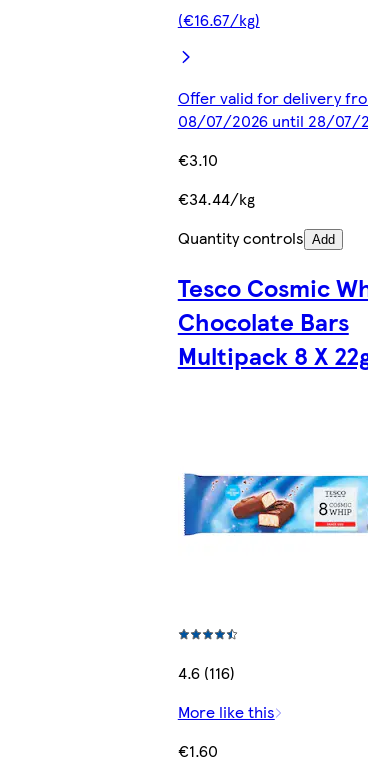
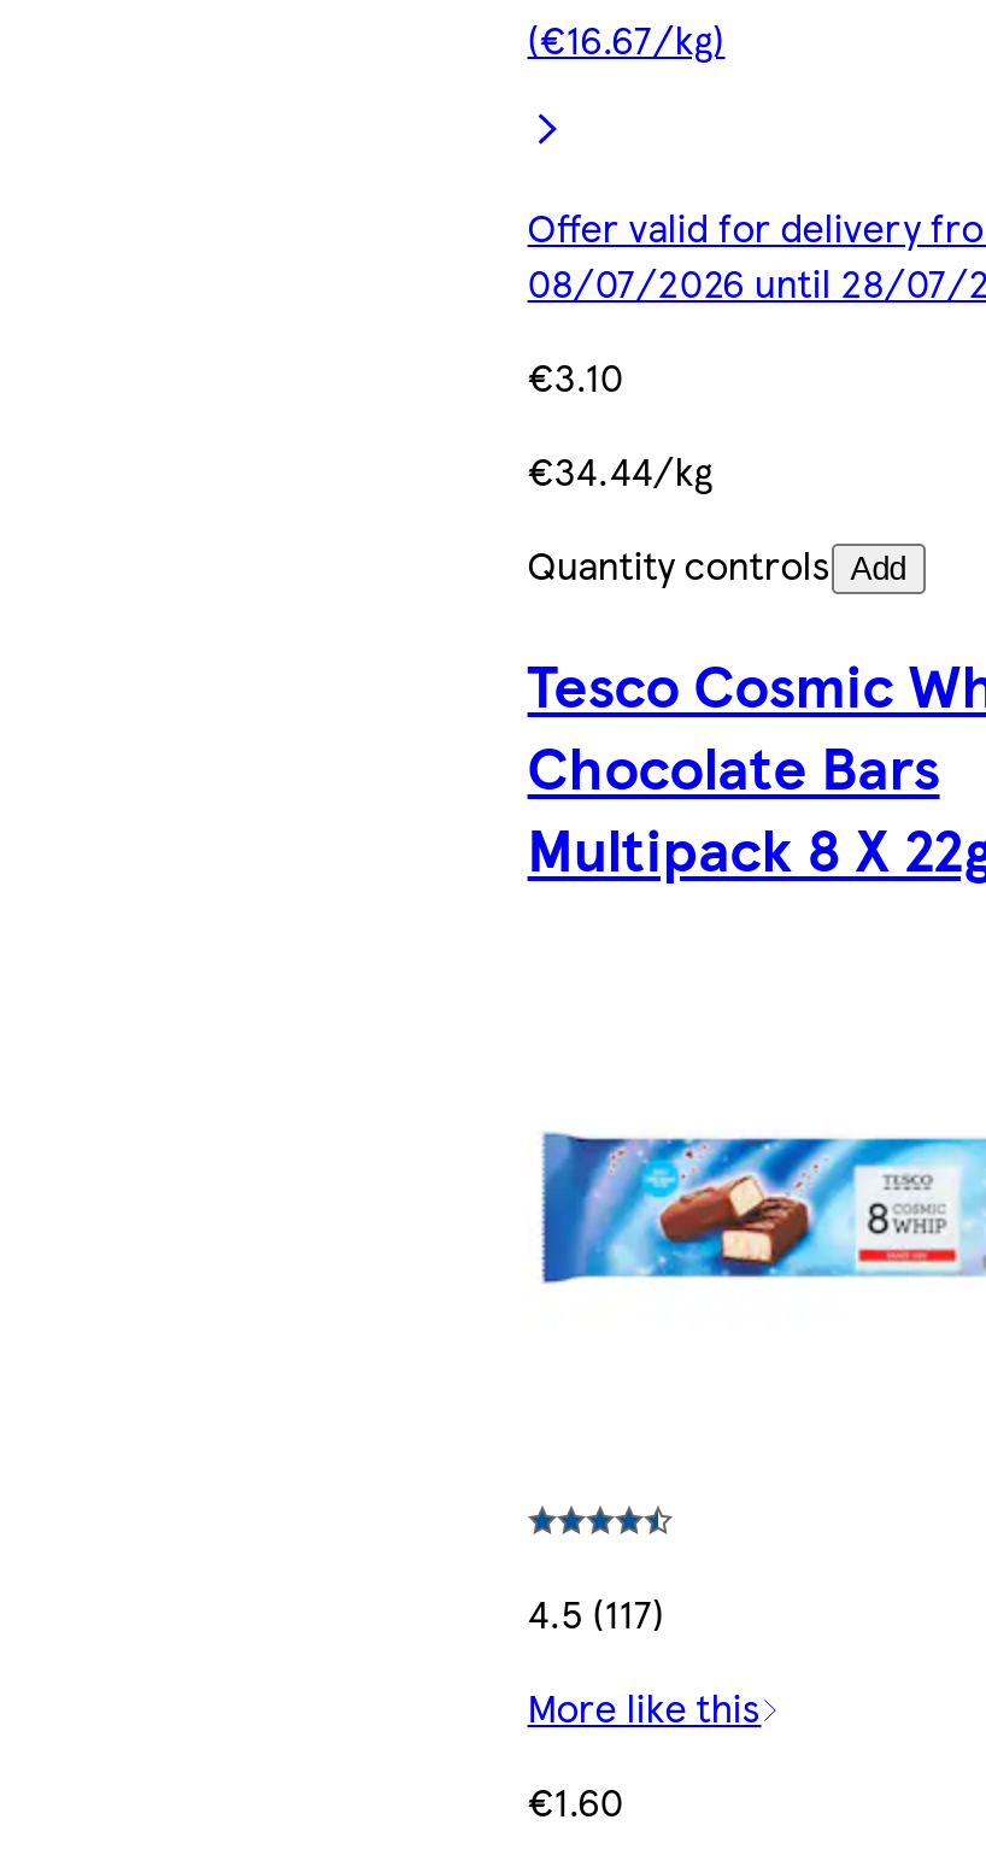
[178,661,235,684] 4.6 (116) -> [527,1585,665,1640] 4.5 (117)

